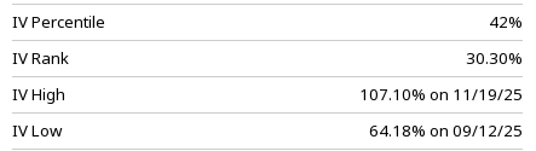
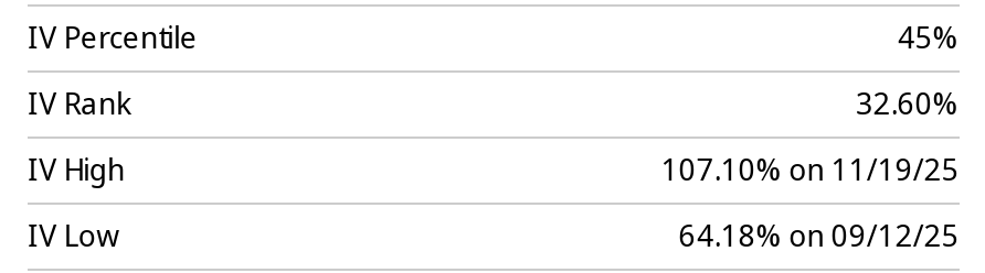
[489,10,523,32] 42% -> [898,17,959,56] 45%
[466,47,523,68] 30.30% -> [856,83,959,122] 32.60%

